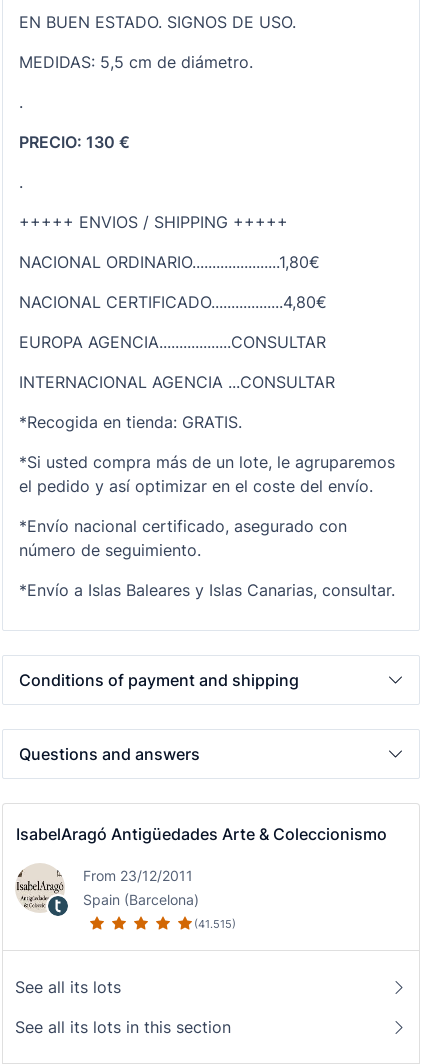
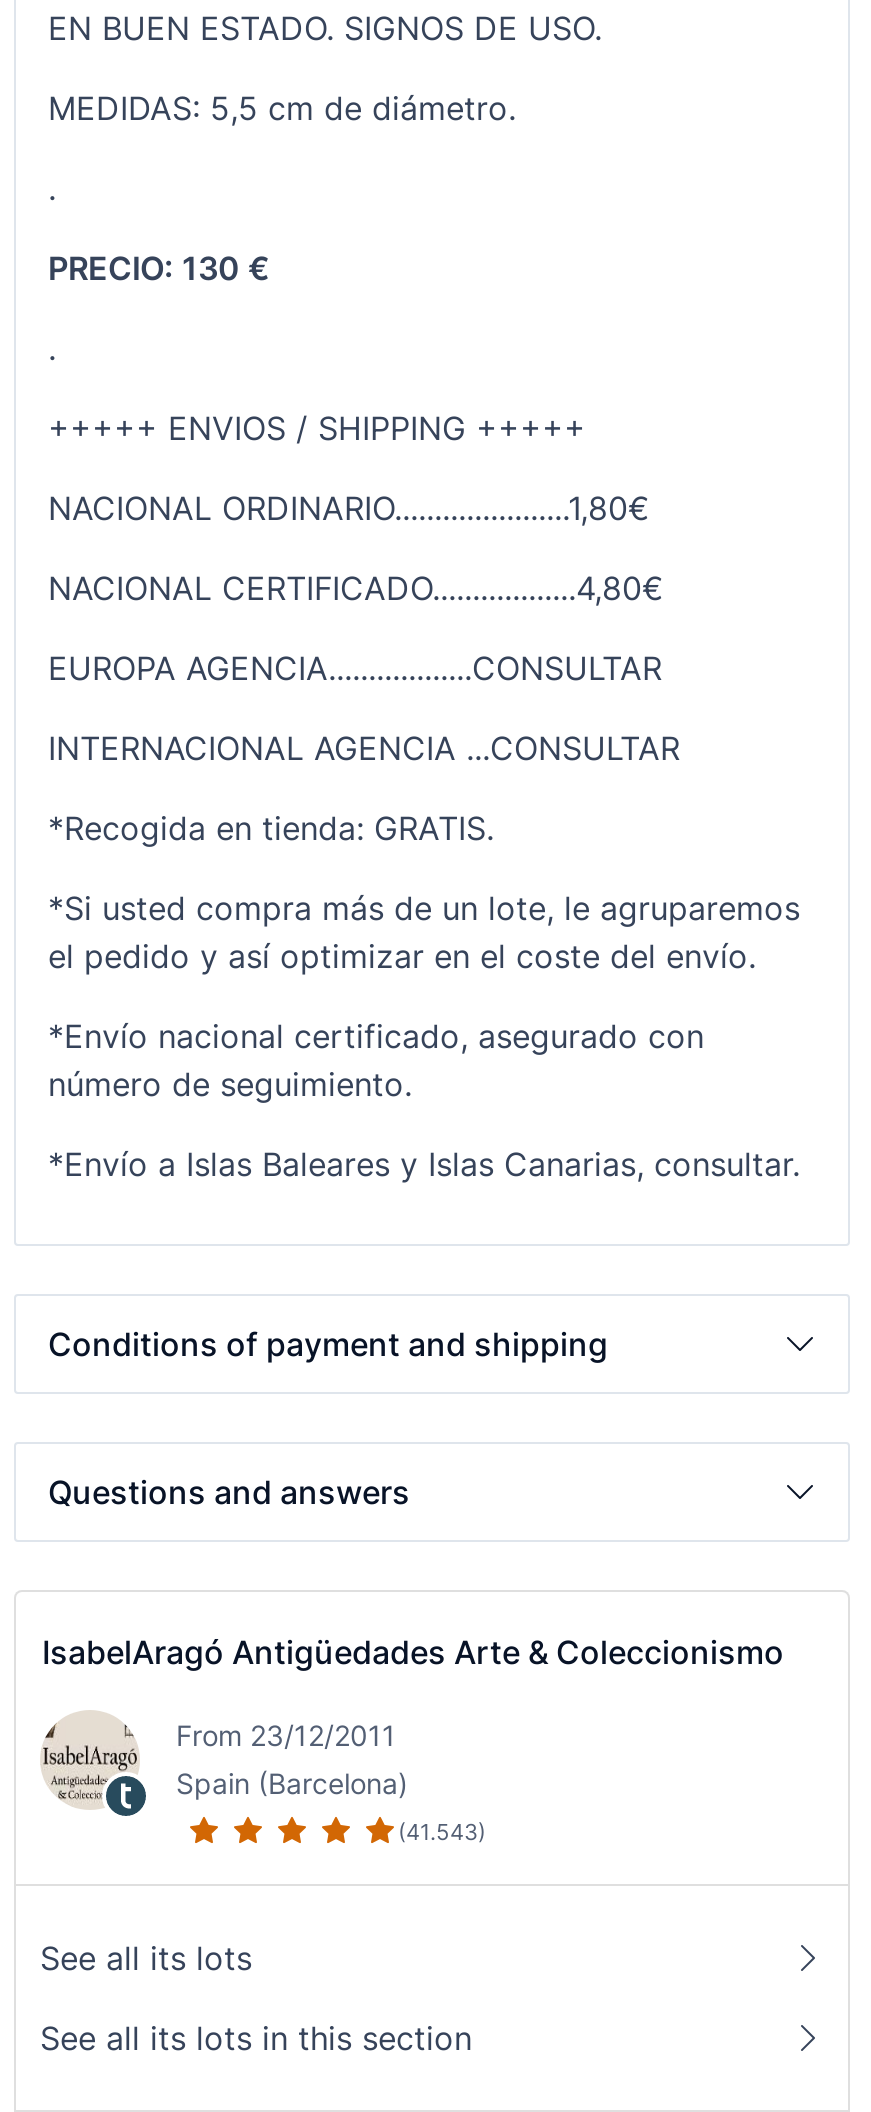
[194,917,236,931] (41.515) -> [398,1818,486,1846] (41.543)

